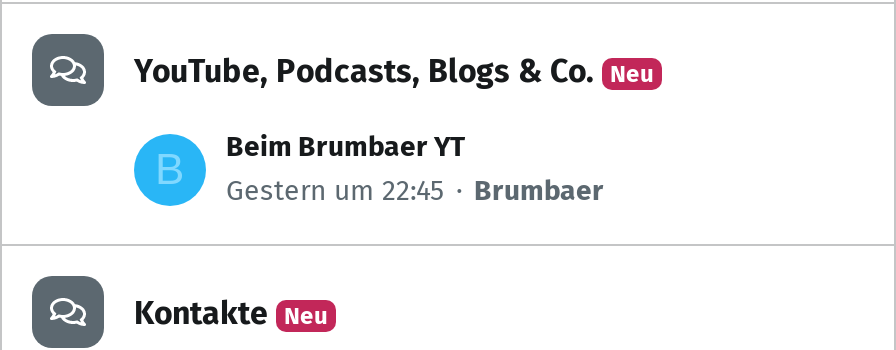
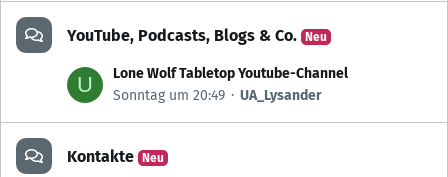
[155,130,604,208] B | Beim Brumbaer YT | Gestern um 22:45 | Brumbaer -> [77,65,348,104] U | Lone Wolf Tabletop Youtube-Channel | Sonntag um 20:49 | UA_Lysander

